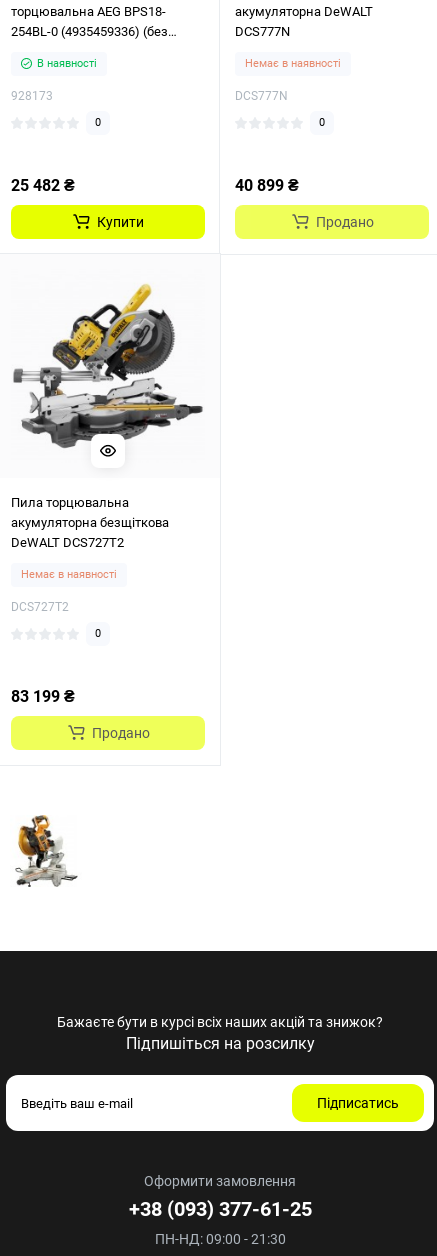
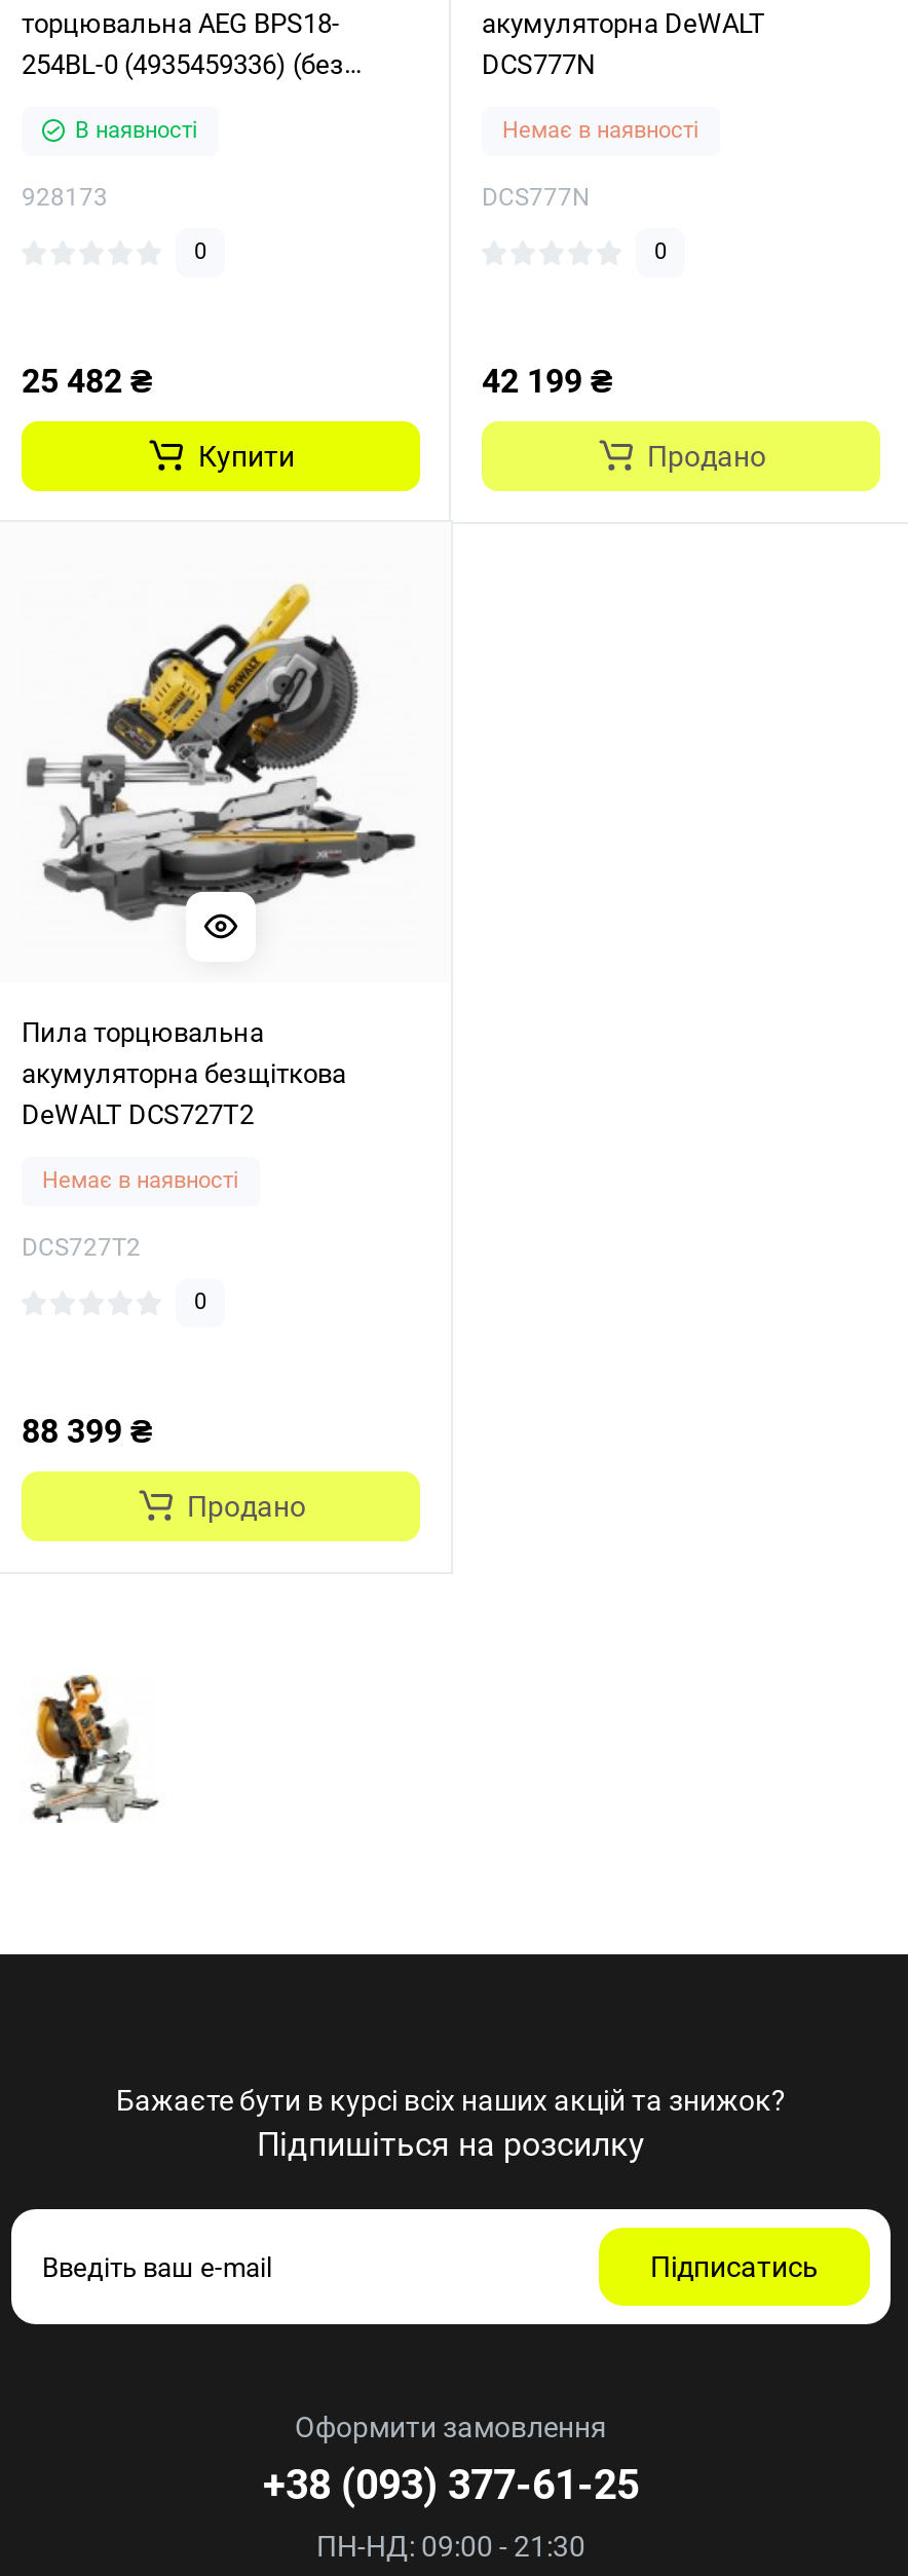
[235,176,299,195] 40 899 ₴ -> [482,361,613,400] 42 199 ₴
[11,687,75,706] 83 199 ₴ -> [22,1411,153,1450] 88 399 ₴

